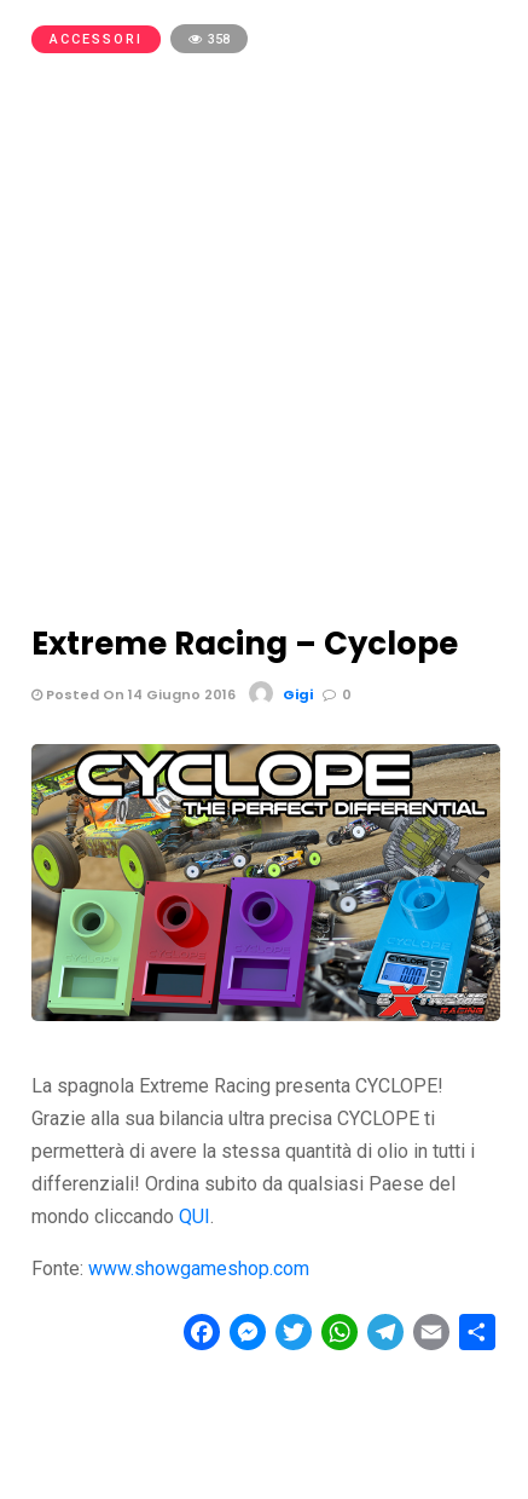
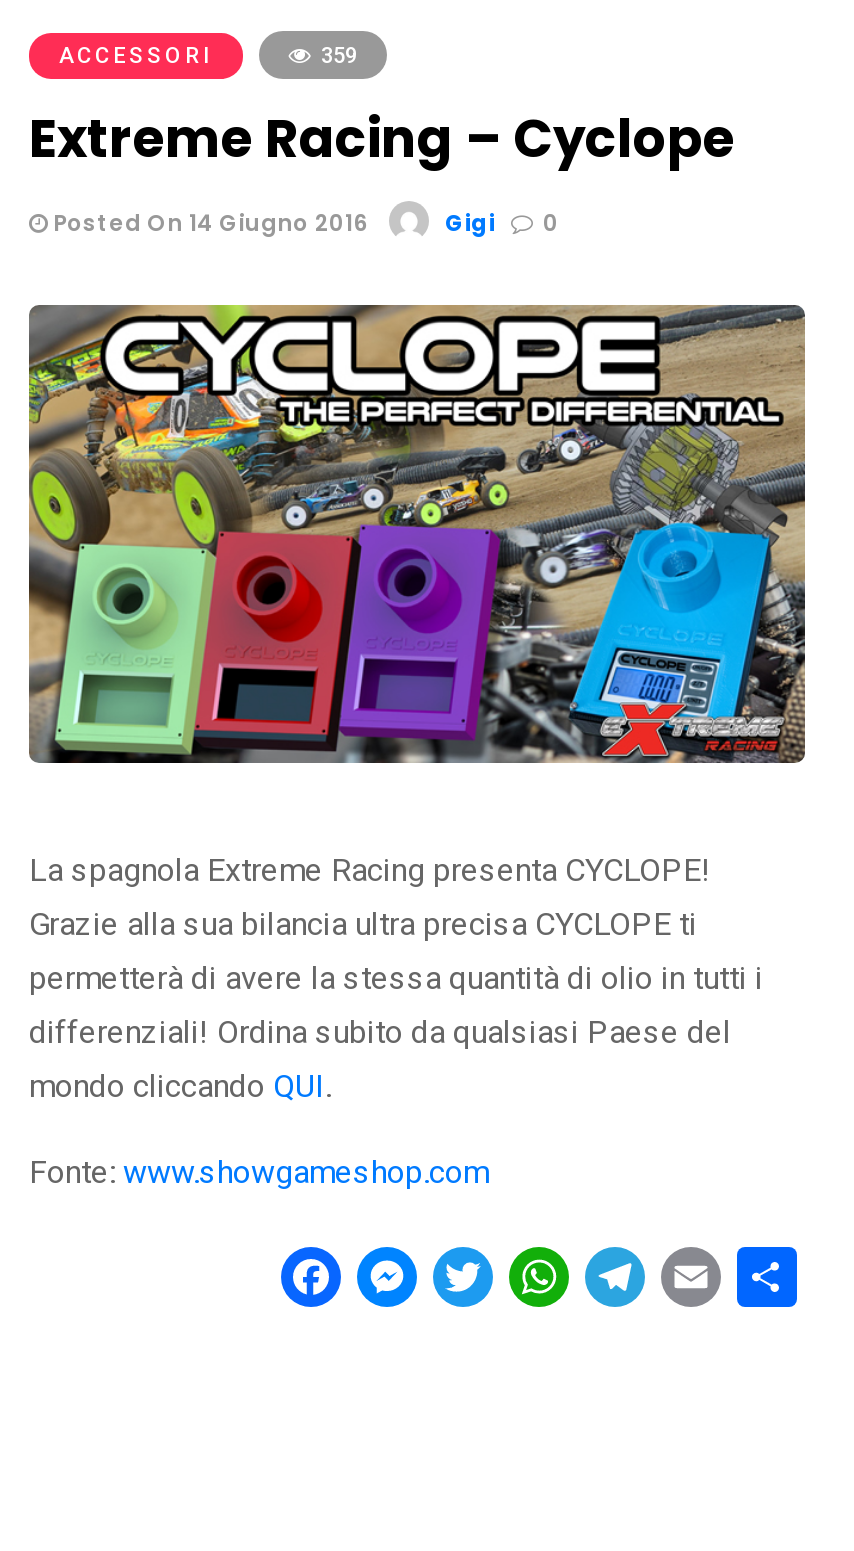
[208,31,230,47] 358 -> [321,43,357,69] 359

